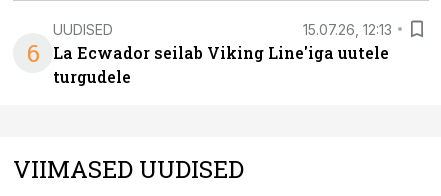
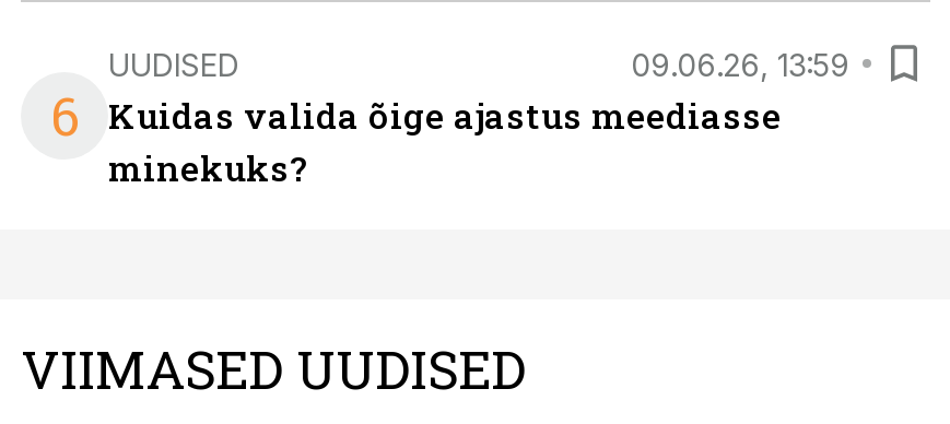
[53,20,392,87] 15.07.26, 12:13 | La Ecwador seilab Viking Line'iga uutele | turgudele -> [108,45,849,190] 09.06.26, 13:59 | Kuidas valida õige ajastus meediasse | minekuks?

